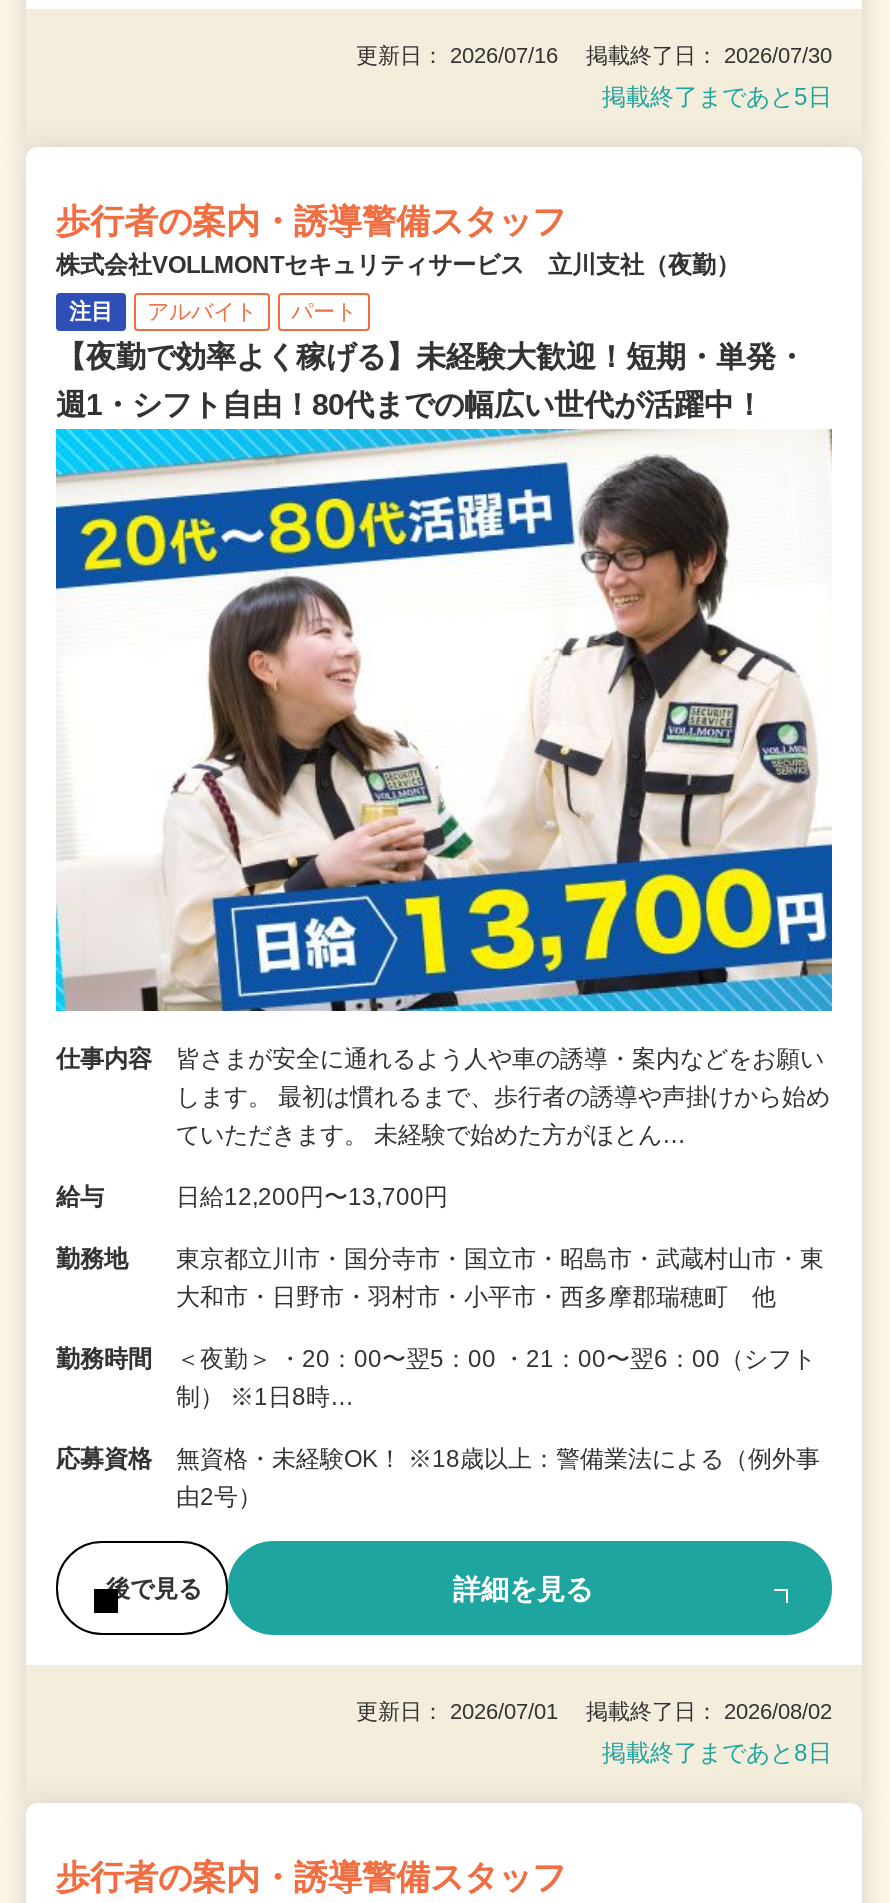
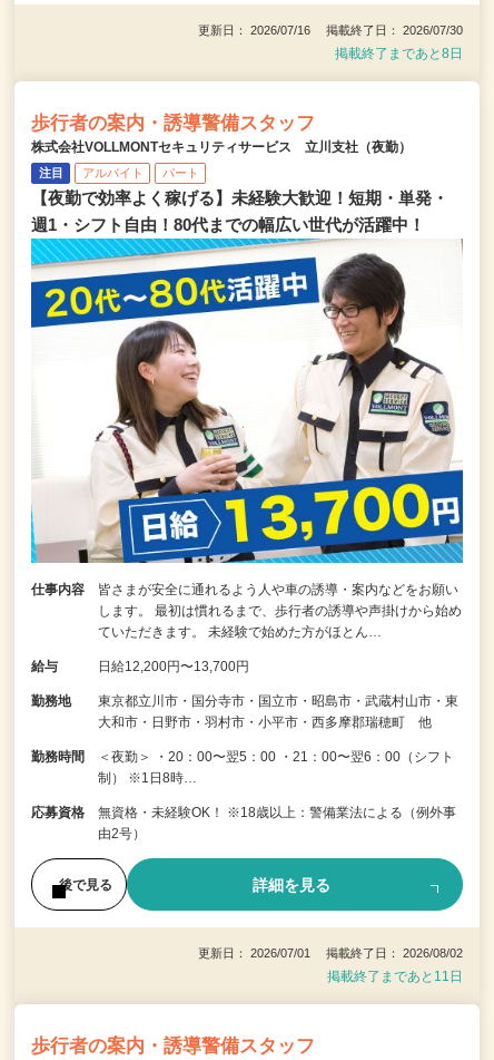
[602,84,832,112] 掲載終了まであと5日 -> none
none -> [327,968,463,984] 掲載終了まであと11日
moved [602,1739,832,1767] -> [335,46,463,62]: 掲載終了まであと8日

